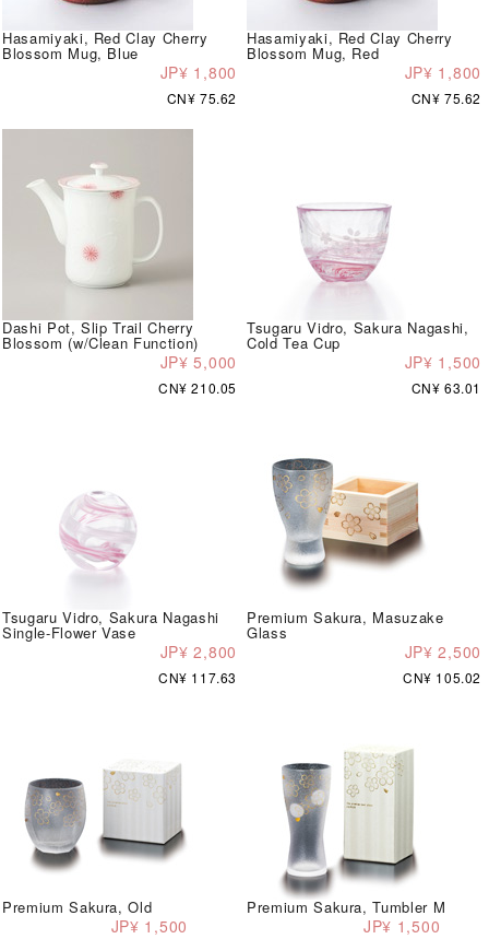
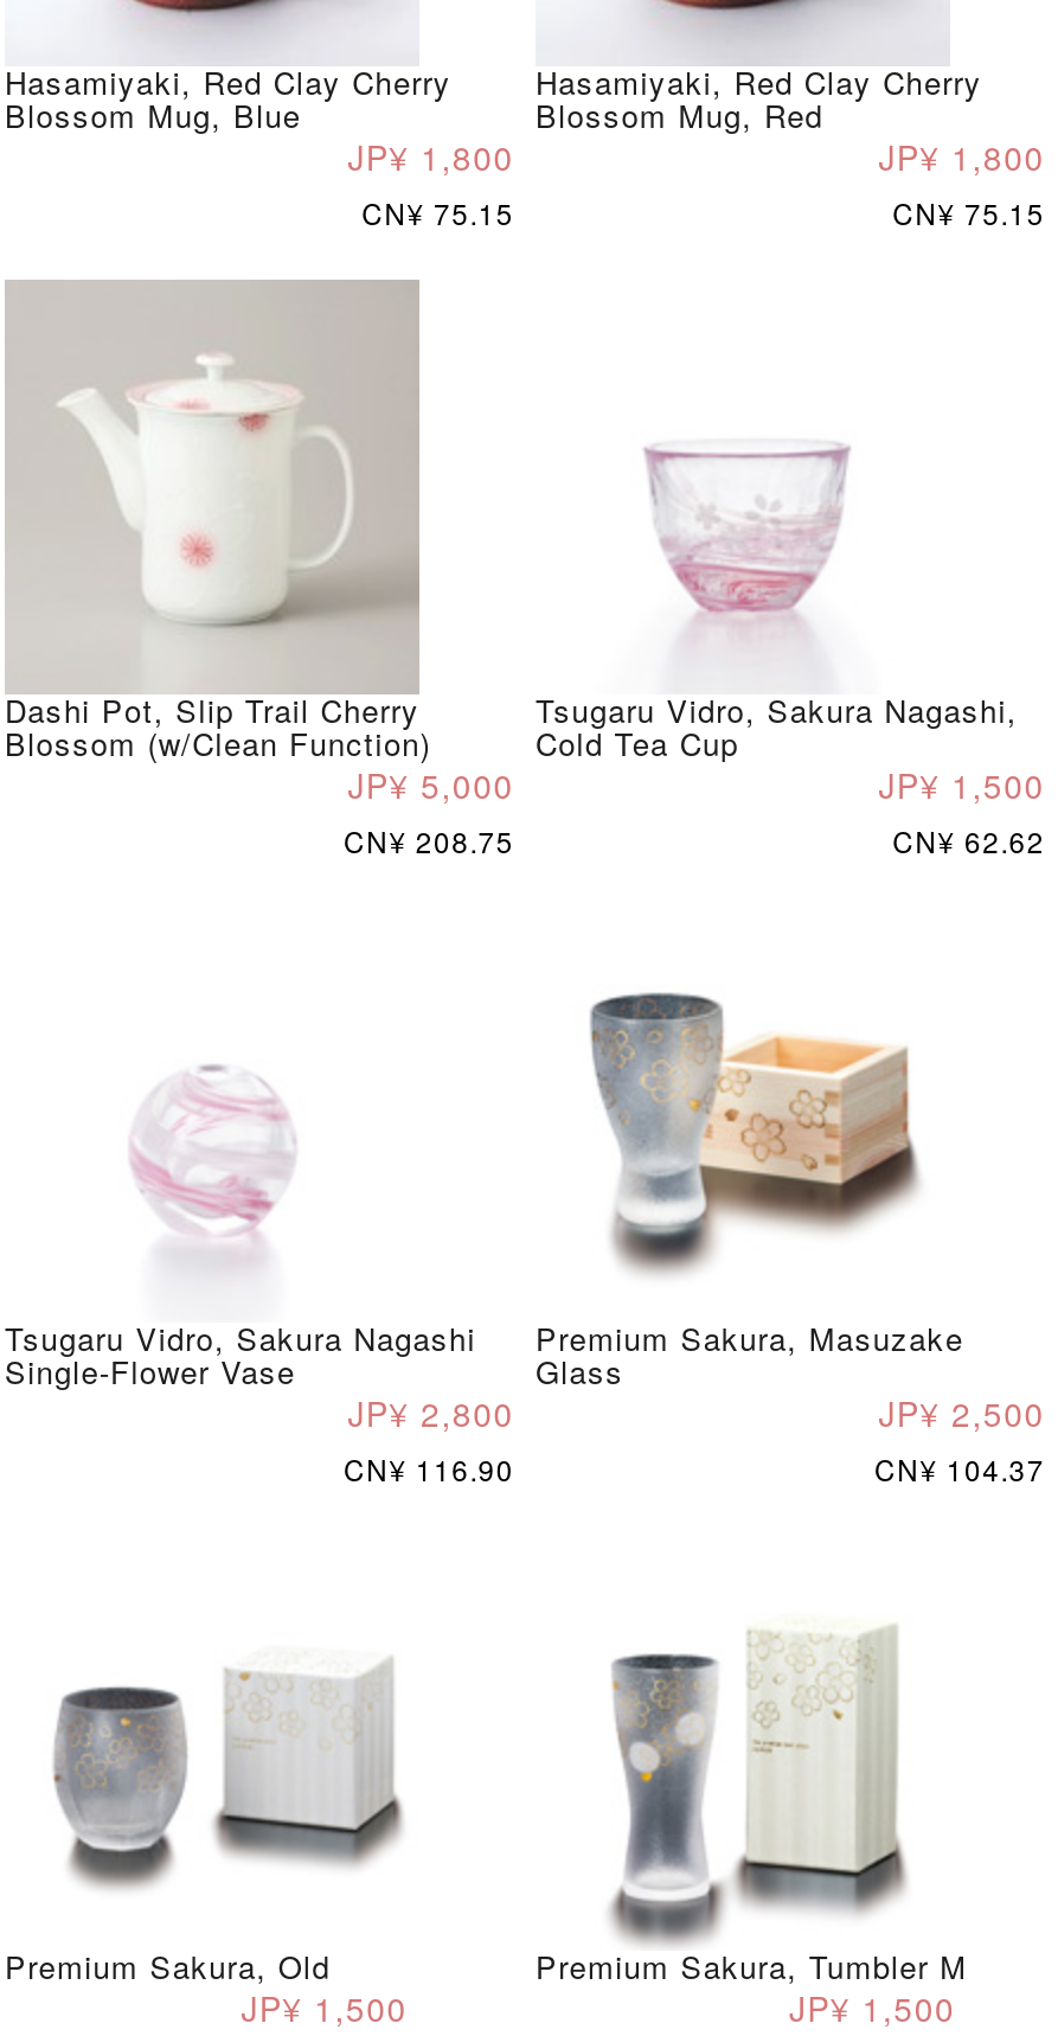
[167,88,237,107] CN¥ 75.62 -> [362,191,514,231] CN¥ 75.15
[411,88,481,107] CN¥ 75.62 -> [892,191,1045,231] CN¥ 75.15
[158,378,237,396] CN¥ 210.05 -> [344,819,514,859] CN¥ 208.75
[411,378,481,396] CN¥ 63.01 -> [892,819,1045,859] CN¥ 62.62
[158,667,237,686] CN¥ 117.63 -> [344,1447,514,1487] CN¥ 116.90
[403,667,481,686] CN¥ 105.02 -> [874,1447,1045,1487] CN¥ 104.37

